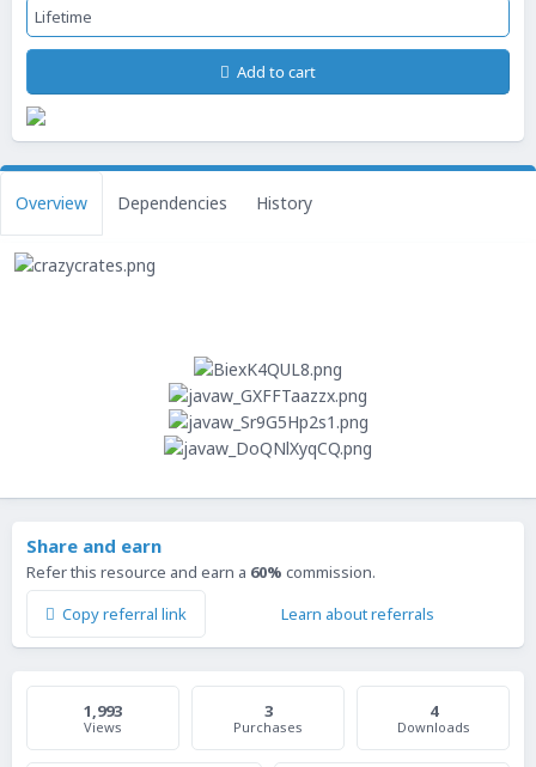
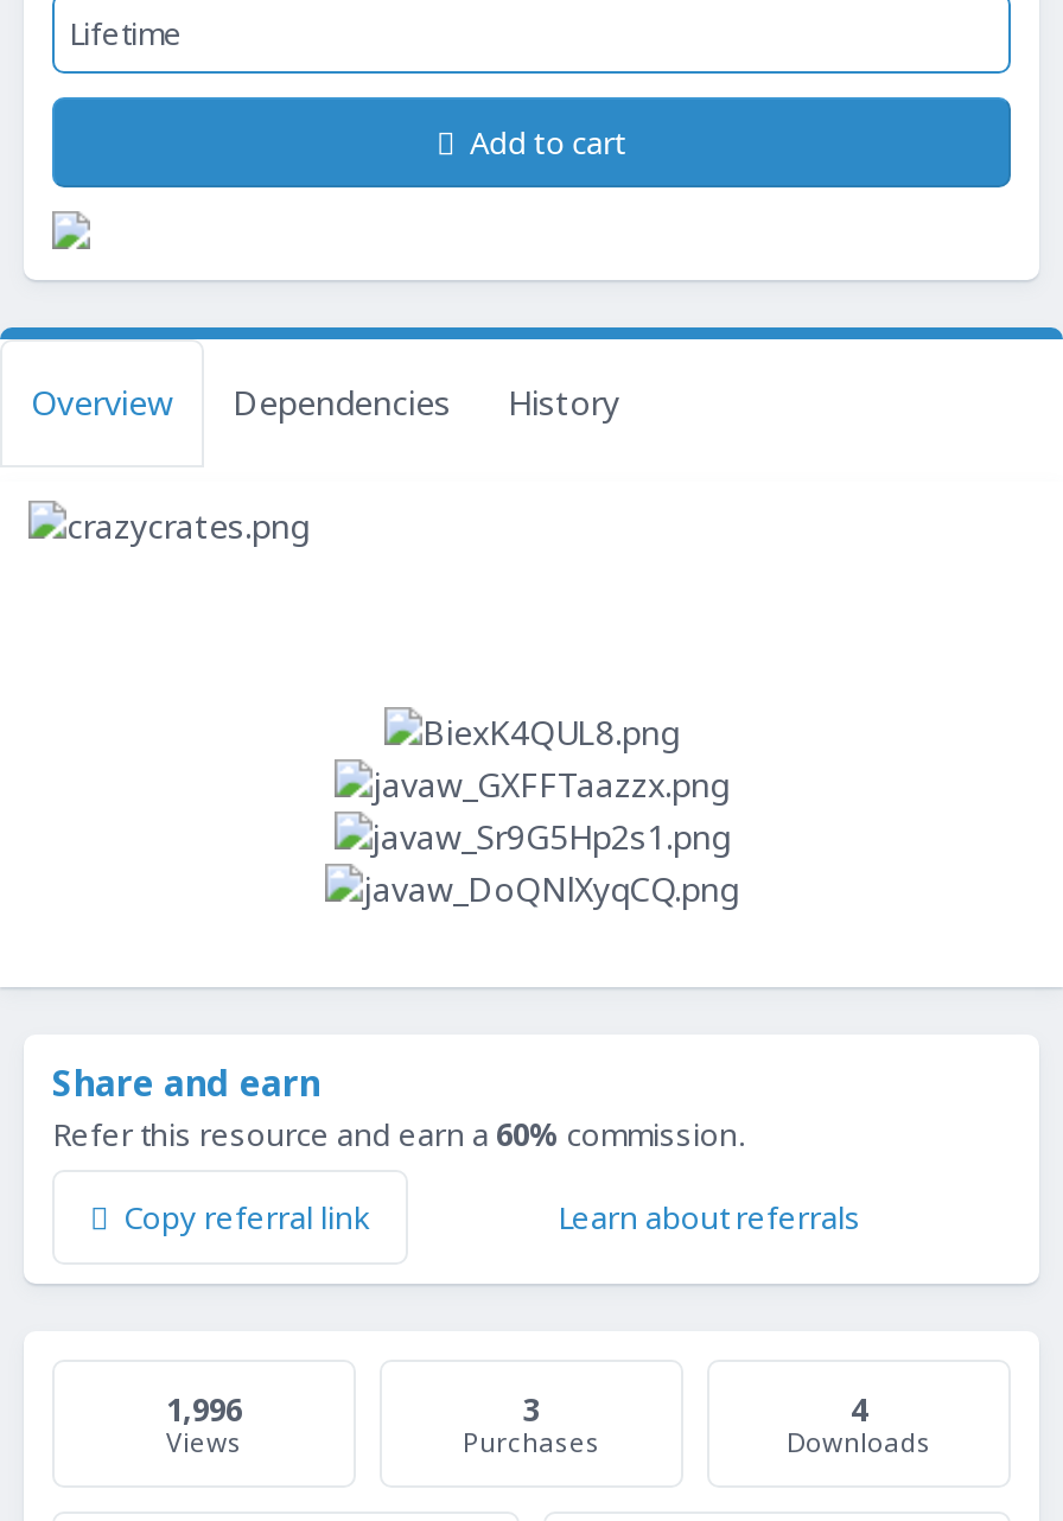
[84,701,122,722] 1,993 -> [166,1389,242,1432] 1,996

